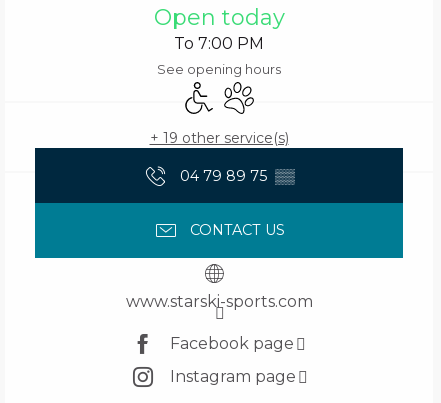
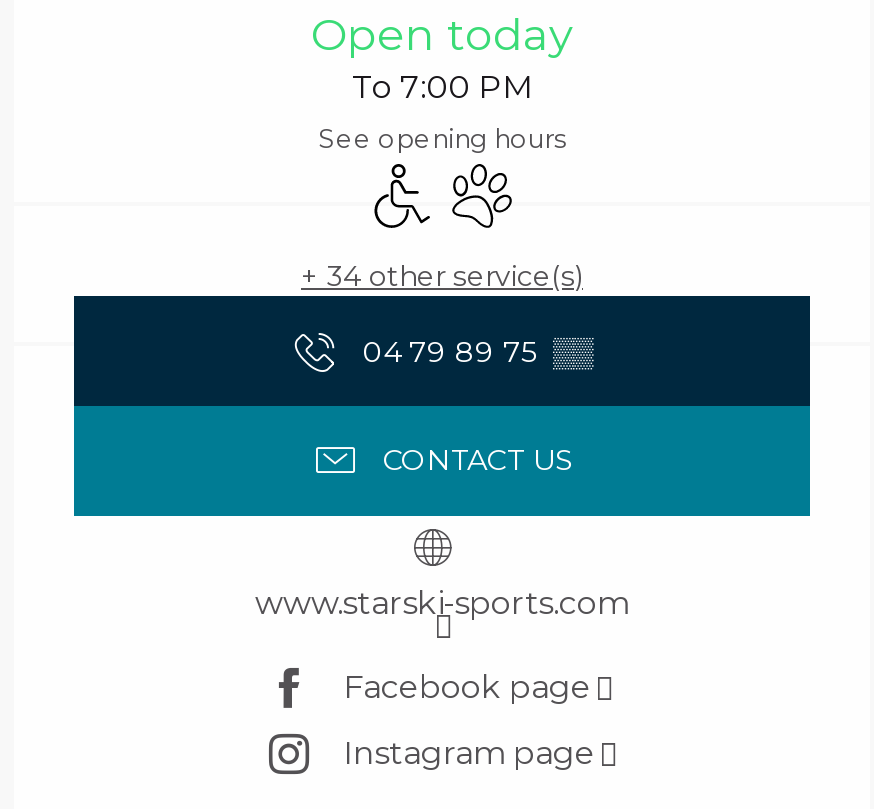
[149,129,288,147] + 19 other service(s) -> [301,258,583,294] + 34 other service(s)

